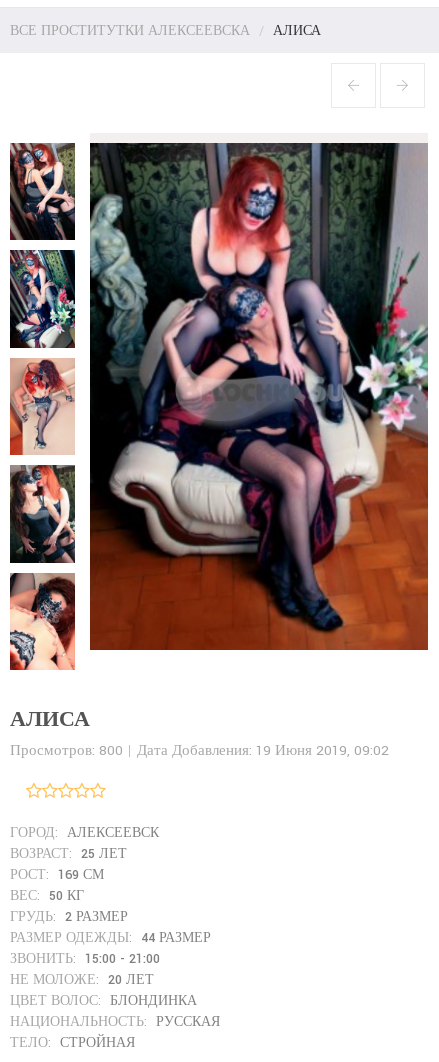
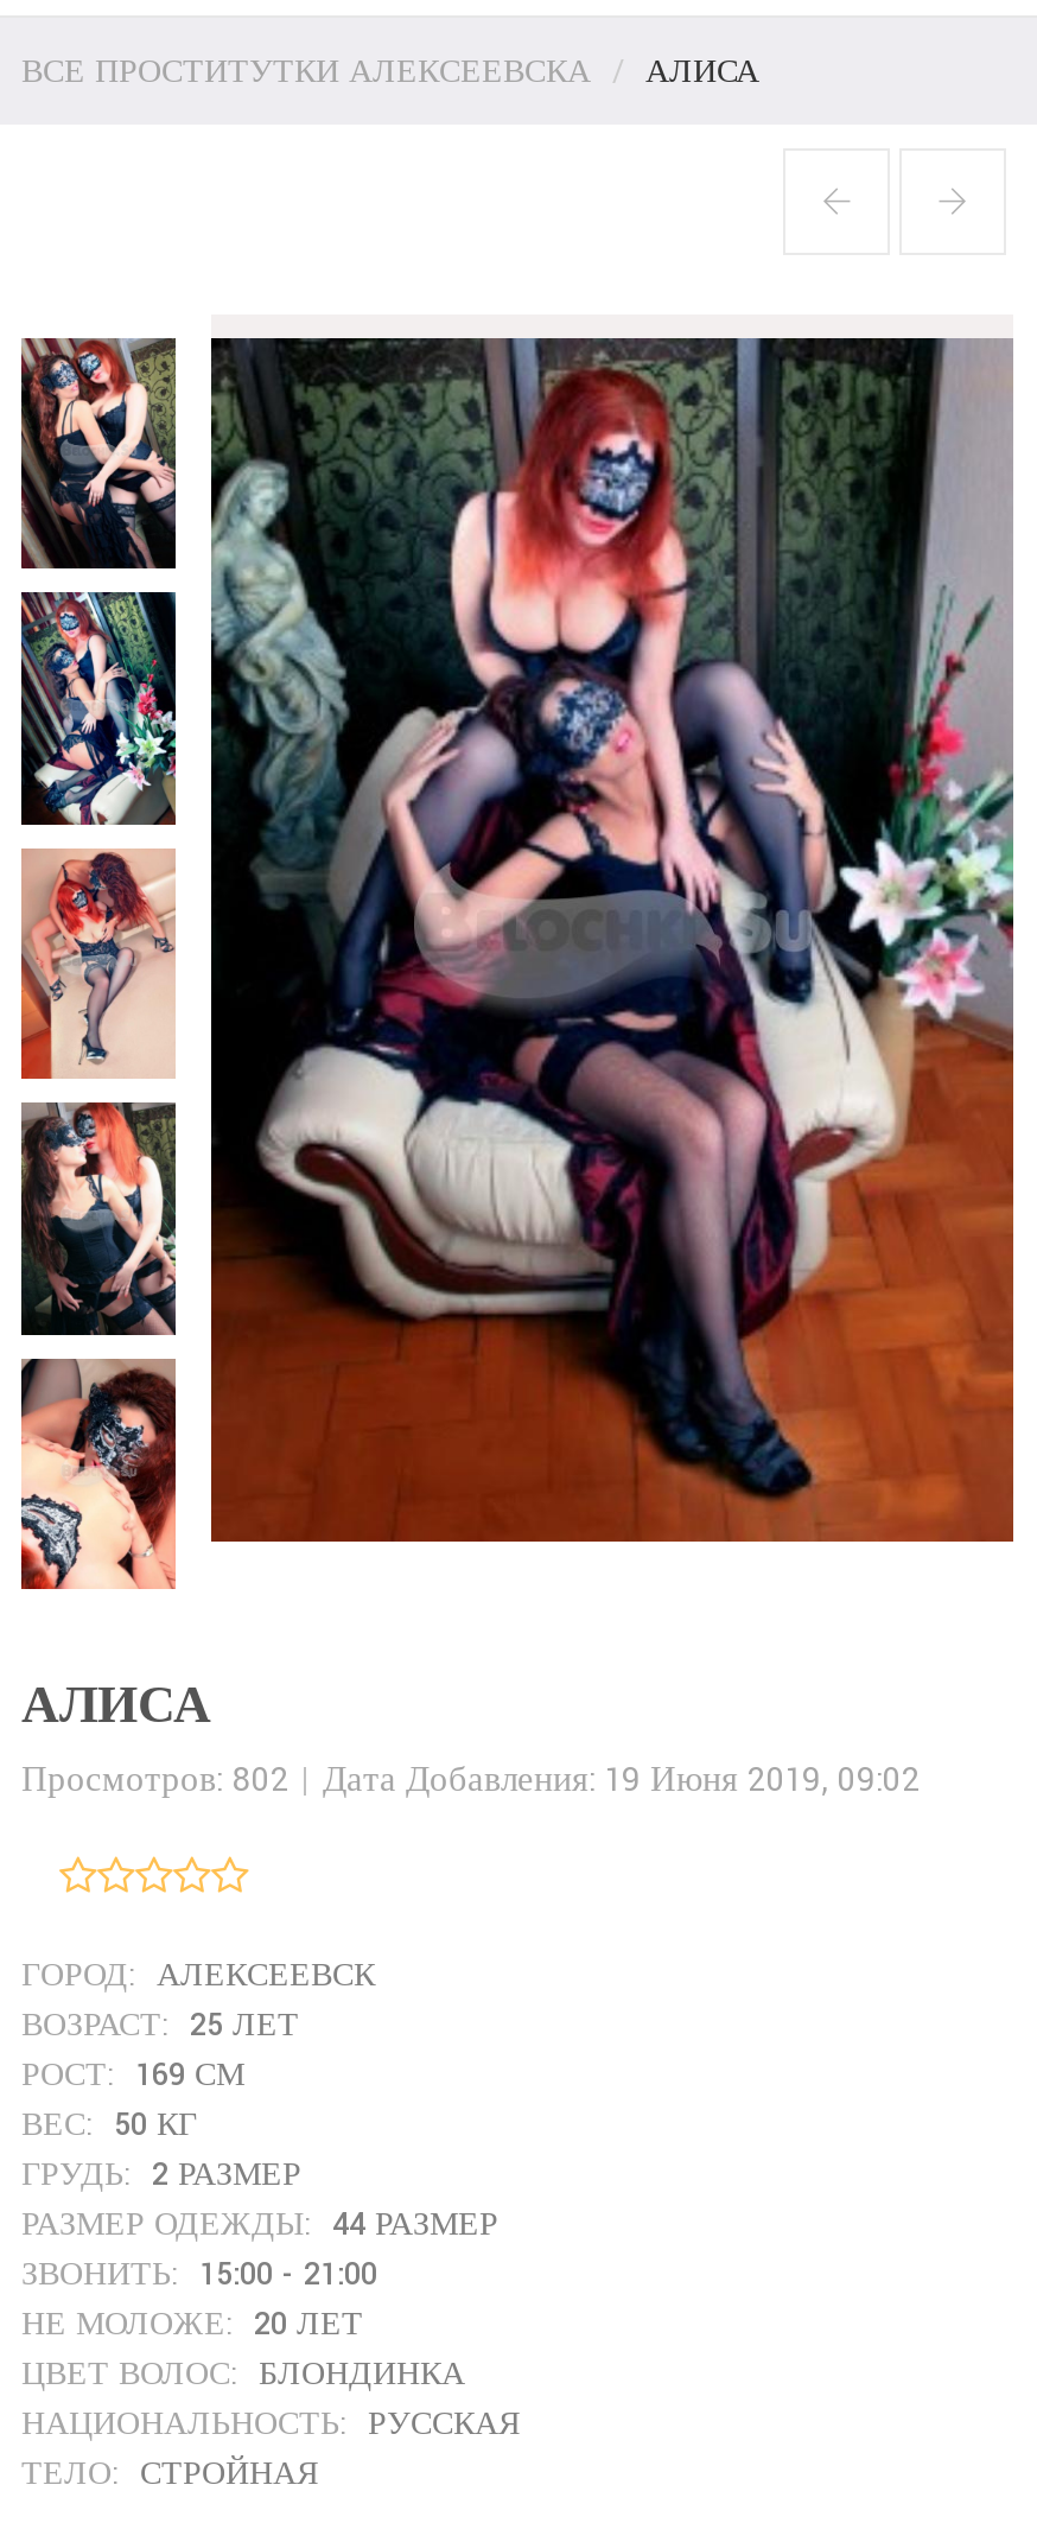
[10,741,389,760] Просмотров: 800 Дата Добавления: 19 Июня 2019, 09:02 -> [21,1758,921,1803] Просмотров: 802 Дата Добавления: 19 Июня 2019, 09:02

